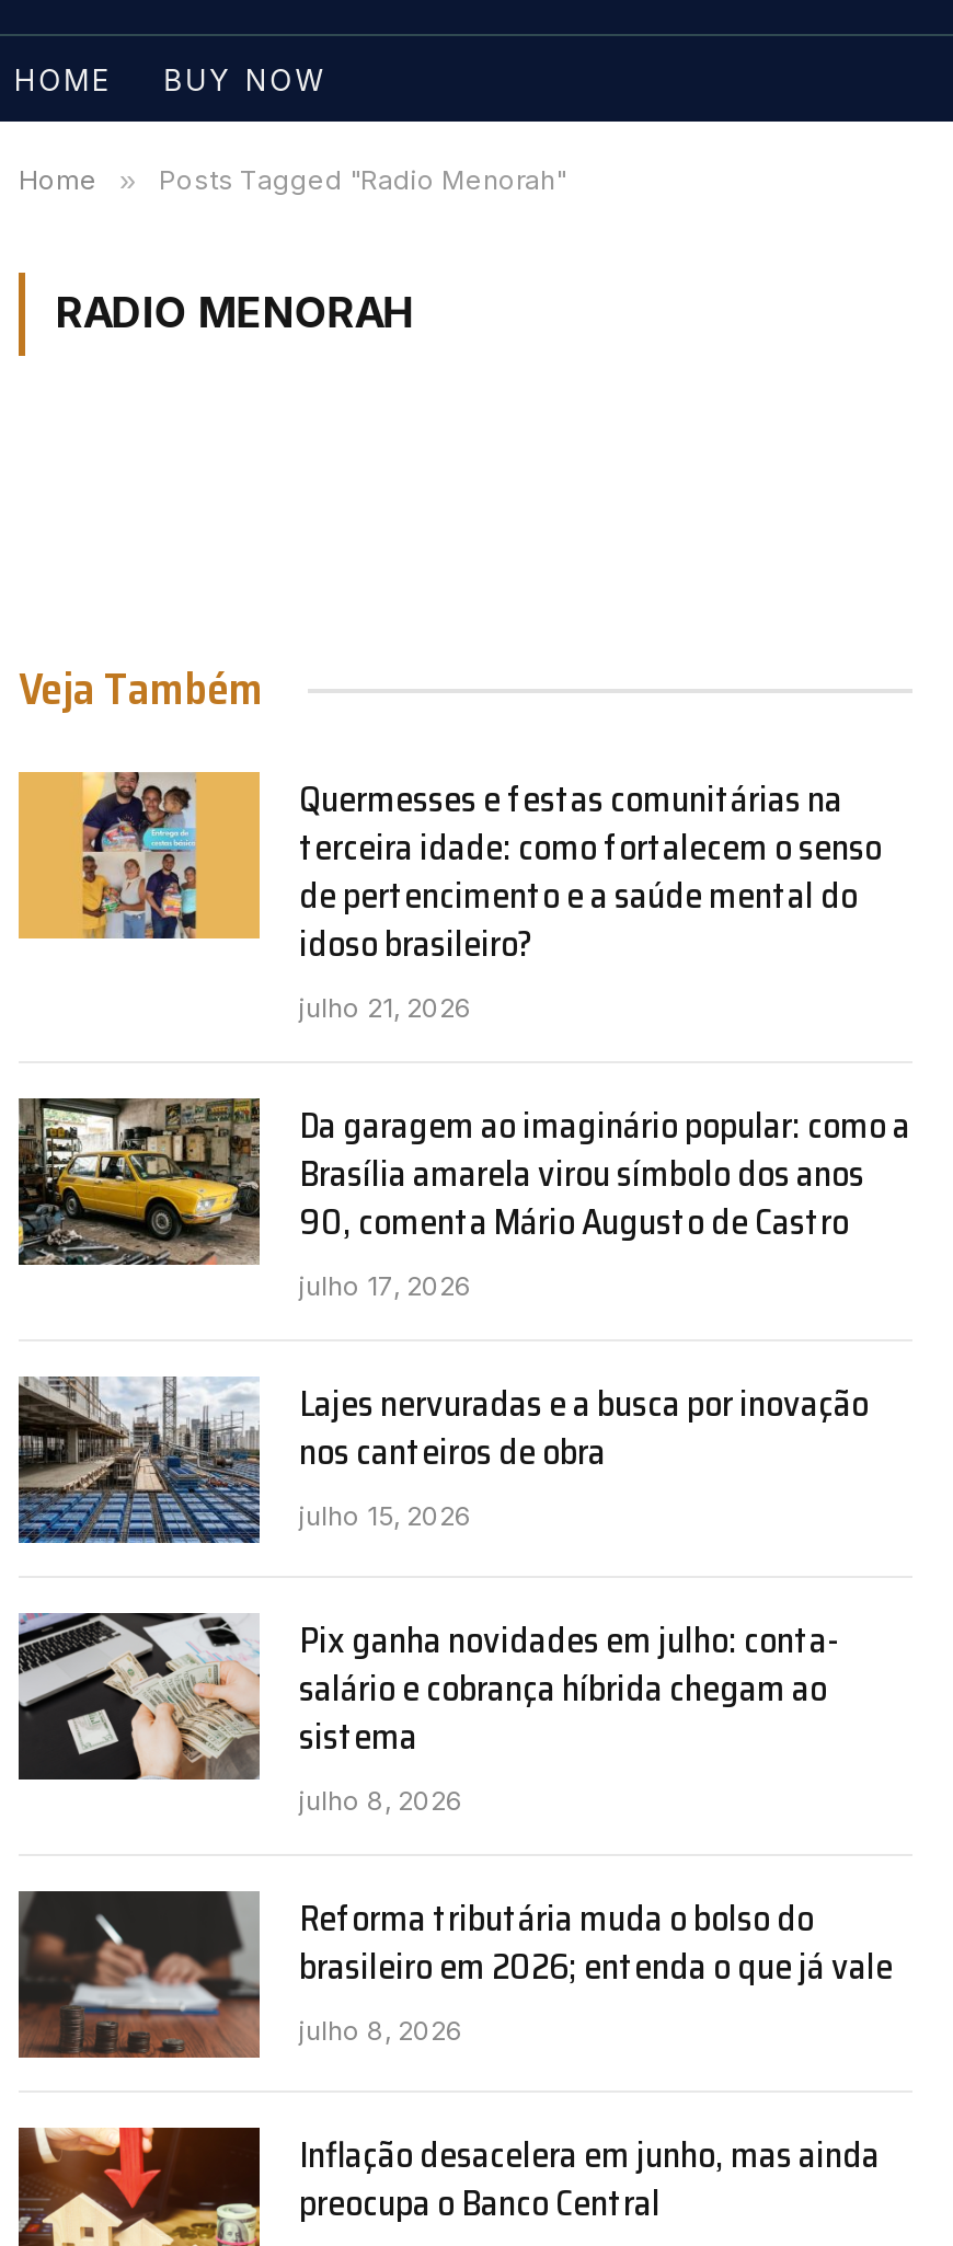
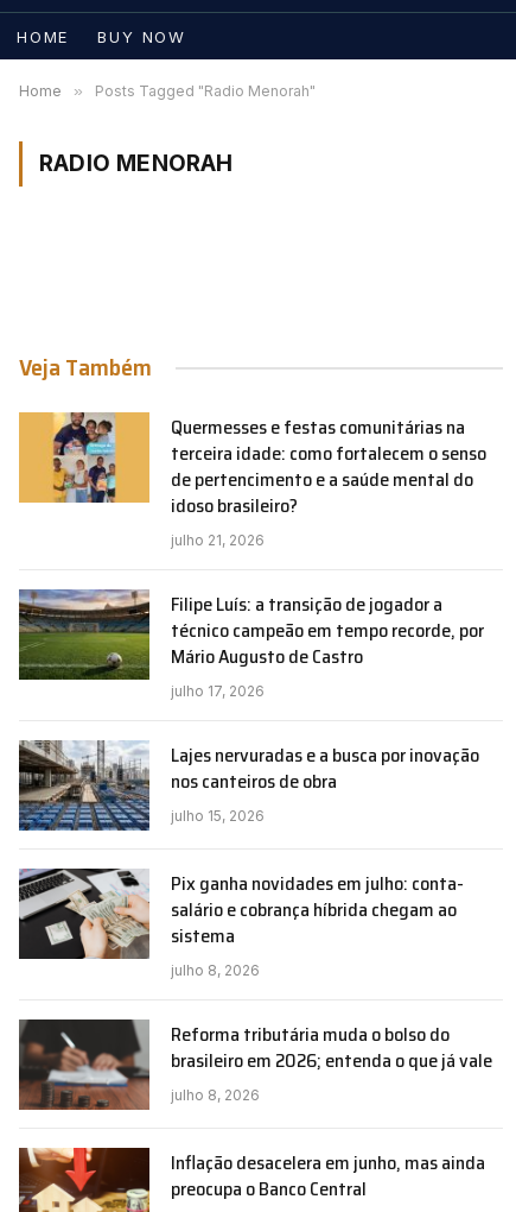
[16,1096,910,1267] [image] | Da garagem ao imaginário popular: como a | Brasília amarela virou símbolo dos anos | 90, comenta Mário Augusto de Castro -> [18,588,484,681] [image] | Filipe Luís: a transição de jogador a | técnico campeão em tempo recorde, por | Mário Augusto de Castro

